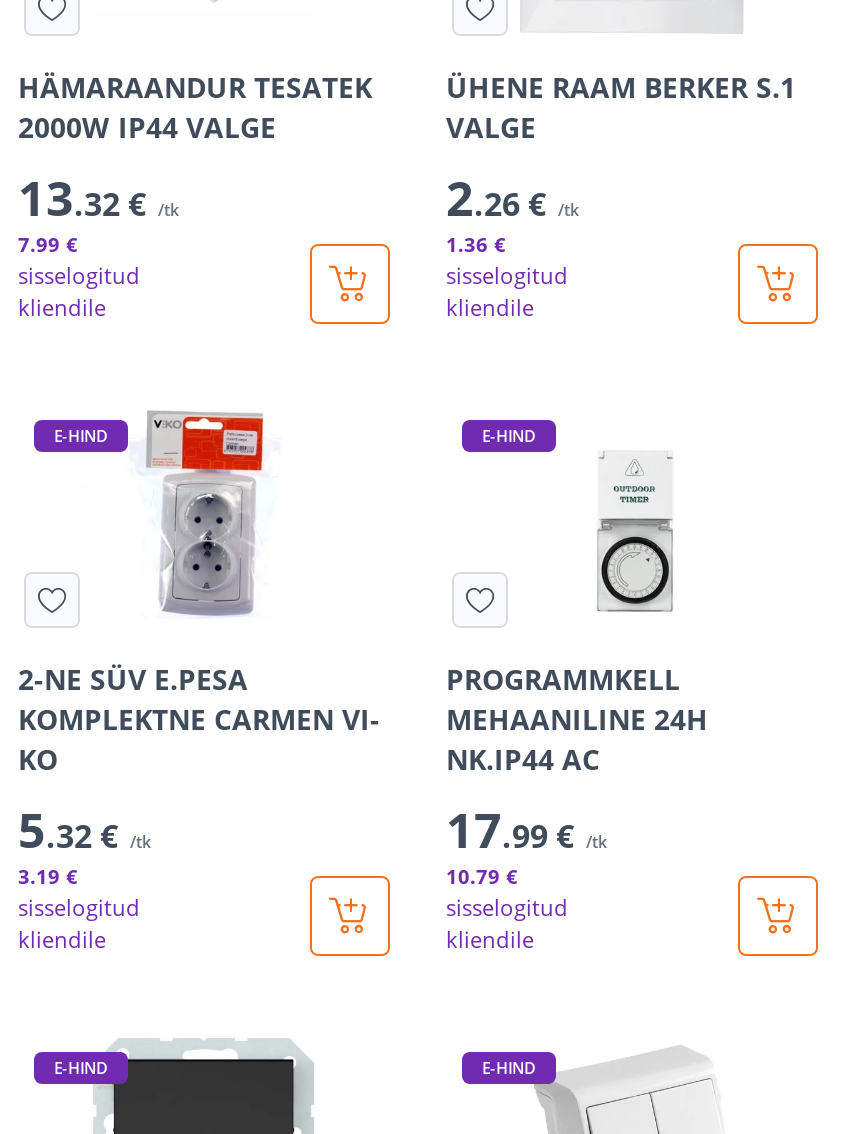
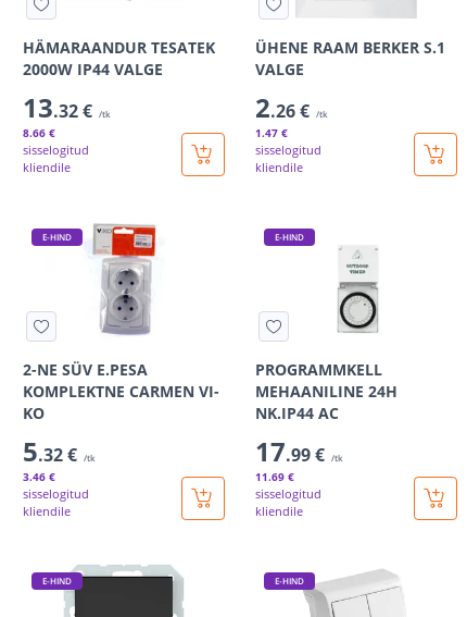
[18,230,78,258] 7.99 € -> [23,125,55,140] 8.66 €
[446,230,506,258] 1.36 € -> [255,125,288,140] 1.47 €
[18,862,78,890] 3.19 € -> [23,469,55,484] 3.46 €
[446,862,518,890] 10.79 € -> [255,469,294,484] 11.69 €

